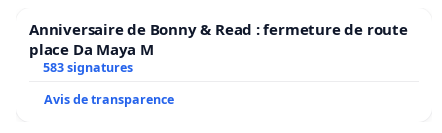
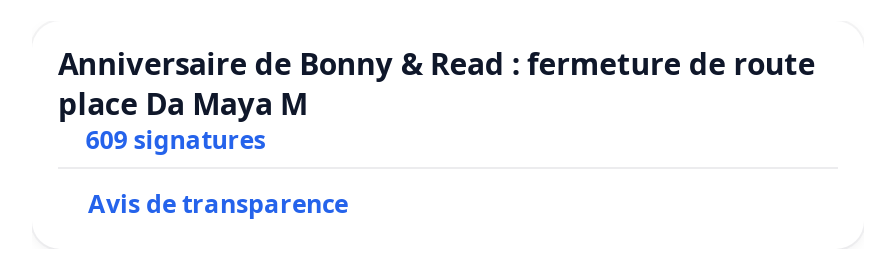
[43,59,133,76] 583 signatures -> [86,123,266,157] 609 signatures

